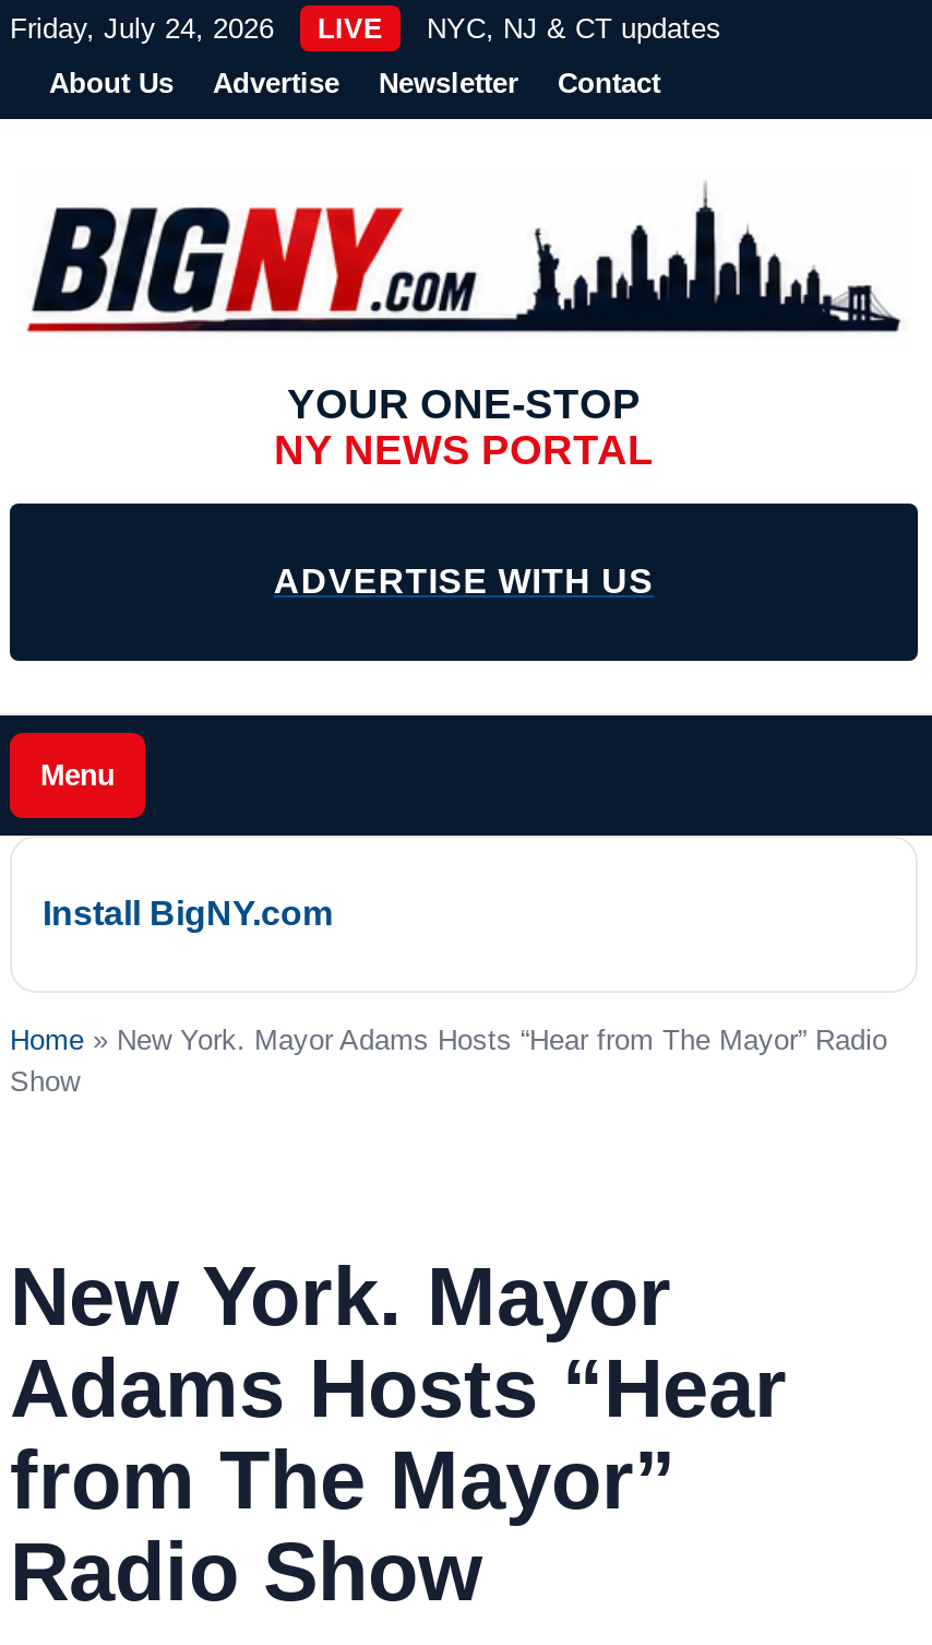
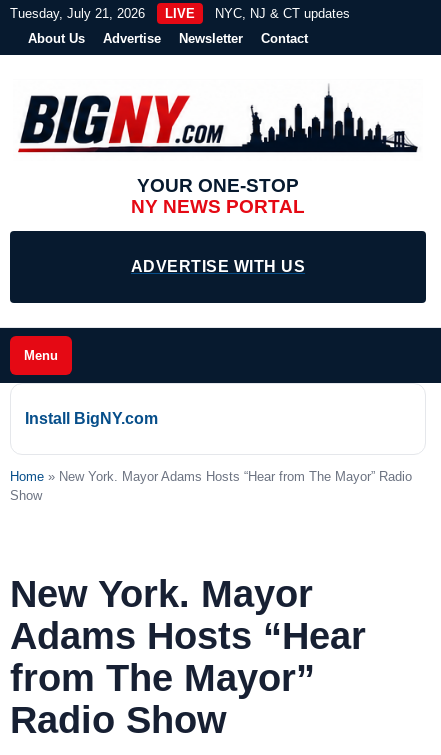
[10,12,721,45] Friday, July 24, 2026 LIVE NYC, NJ & CT updates -> [10,6,350,21] Tuesday, July 21, 2026 LIVE NYC, NJ & CT updates

